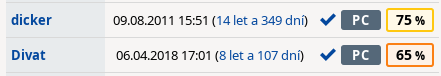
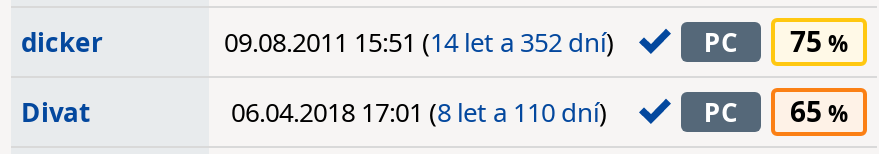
[112,11,307,29] 09.08.2011 15:51 (14 let a 349 dní) -> [224,24,614,60] 09.08.2011 15:51 (14 let a 352 dní)
[116,46,304,64] 06.04.2018 17:01 (8 let a 107 dní) -> [231,94,607,130] 06.04.2018 17:01 (8 let a 110 dní)

